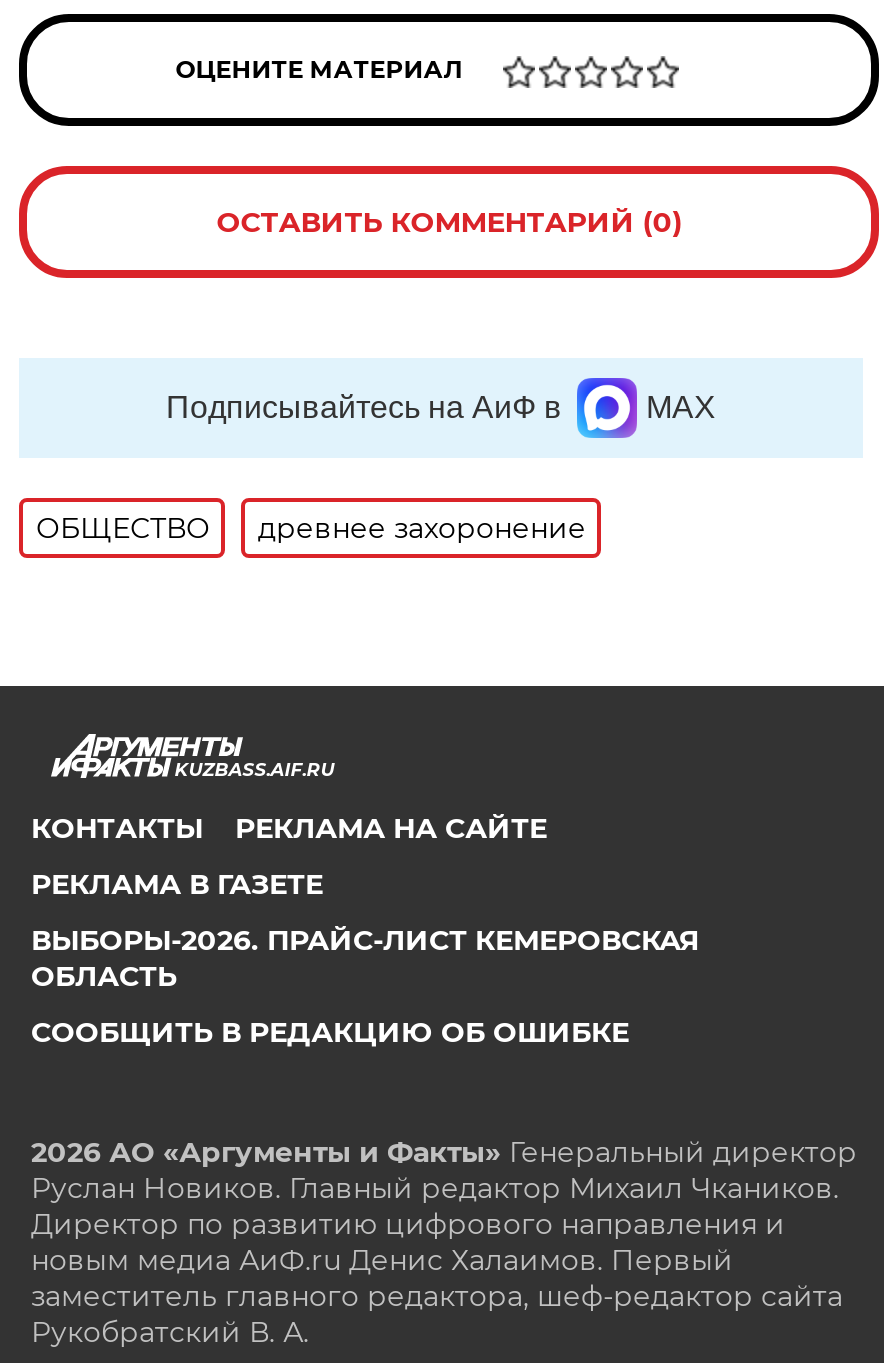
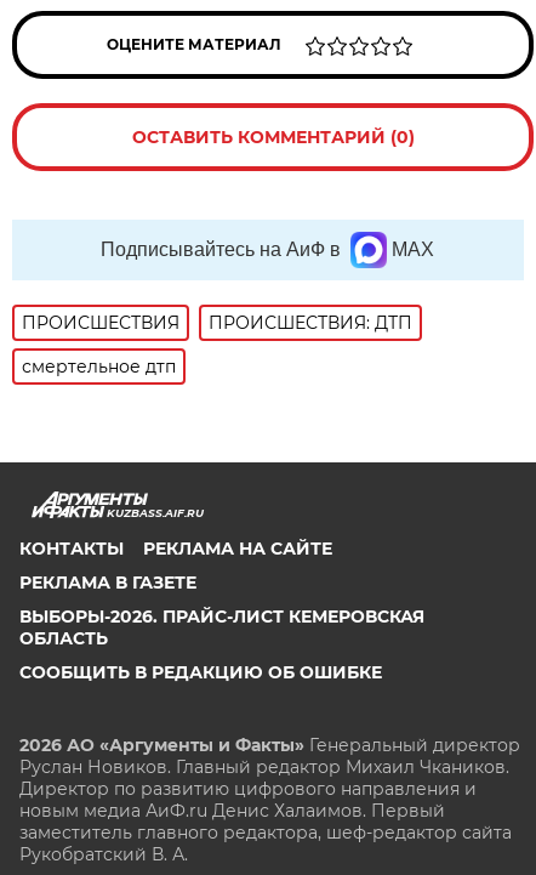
[36,510,586,546] ОБЩЕСТВО | древнее захоронение -> [22,312,413,377] ПРОИСШЕСТВИЯ | ПРОИСШЕСТВИЯ: ДТП | смертельное дтп

